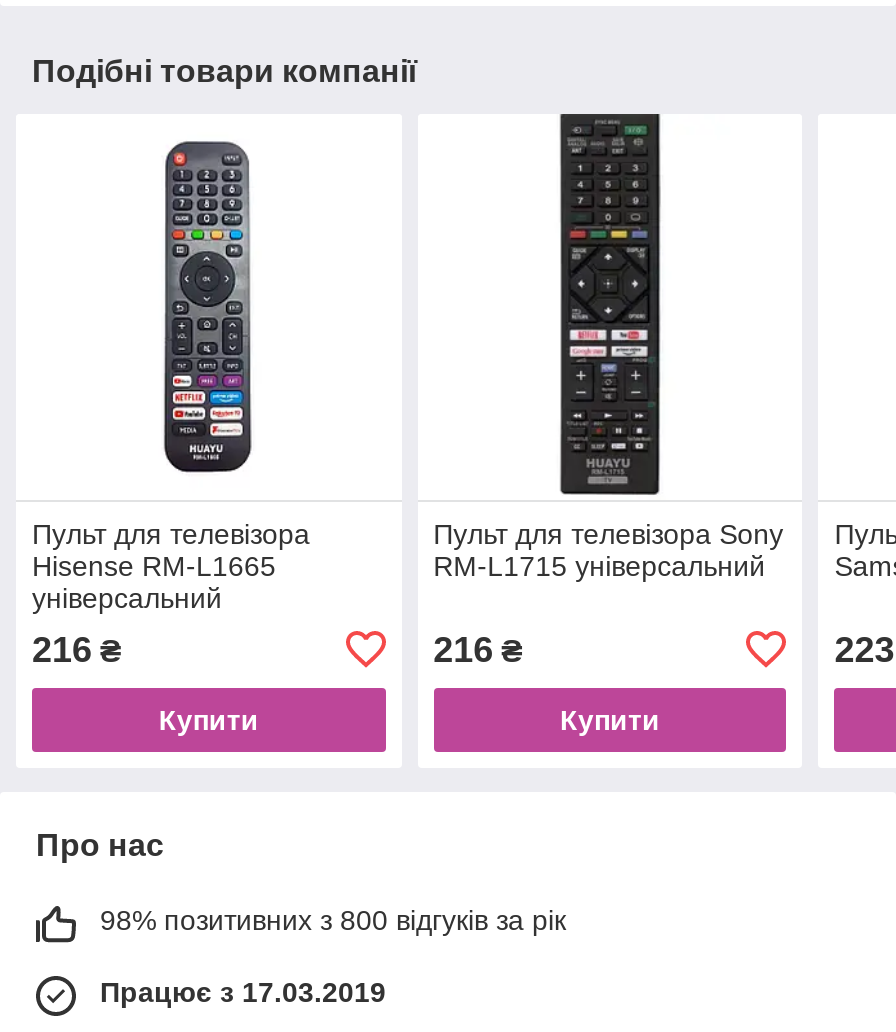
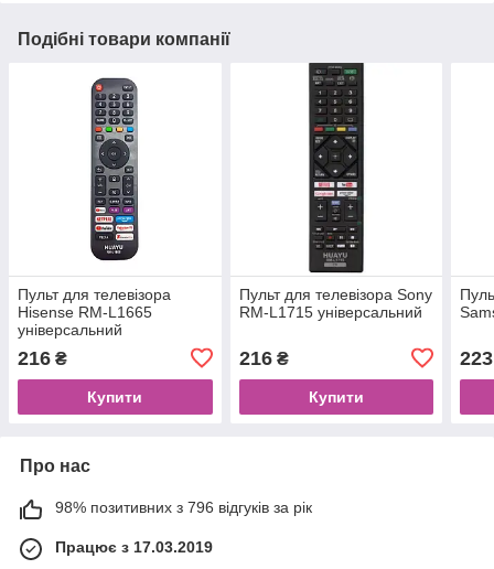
[100,904,566,936] 98% позитивних з 800 відгуків за рік -> [55,498,312,516] 98% позитивних з 796 відгуків за рік

